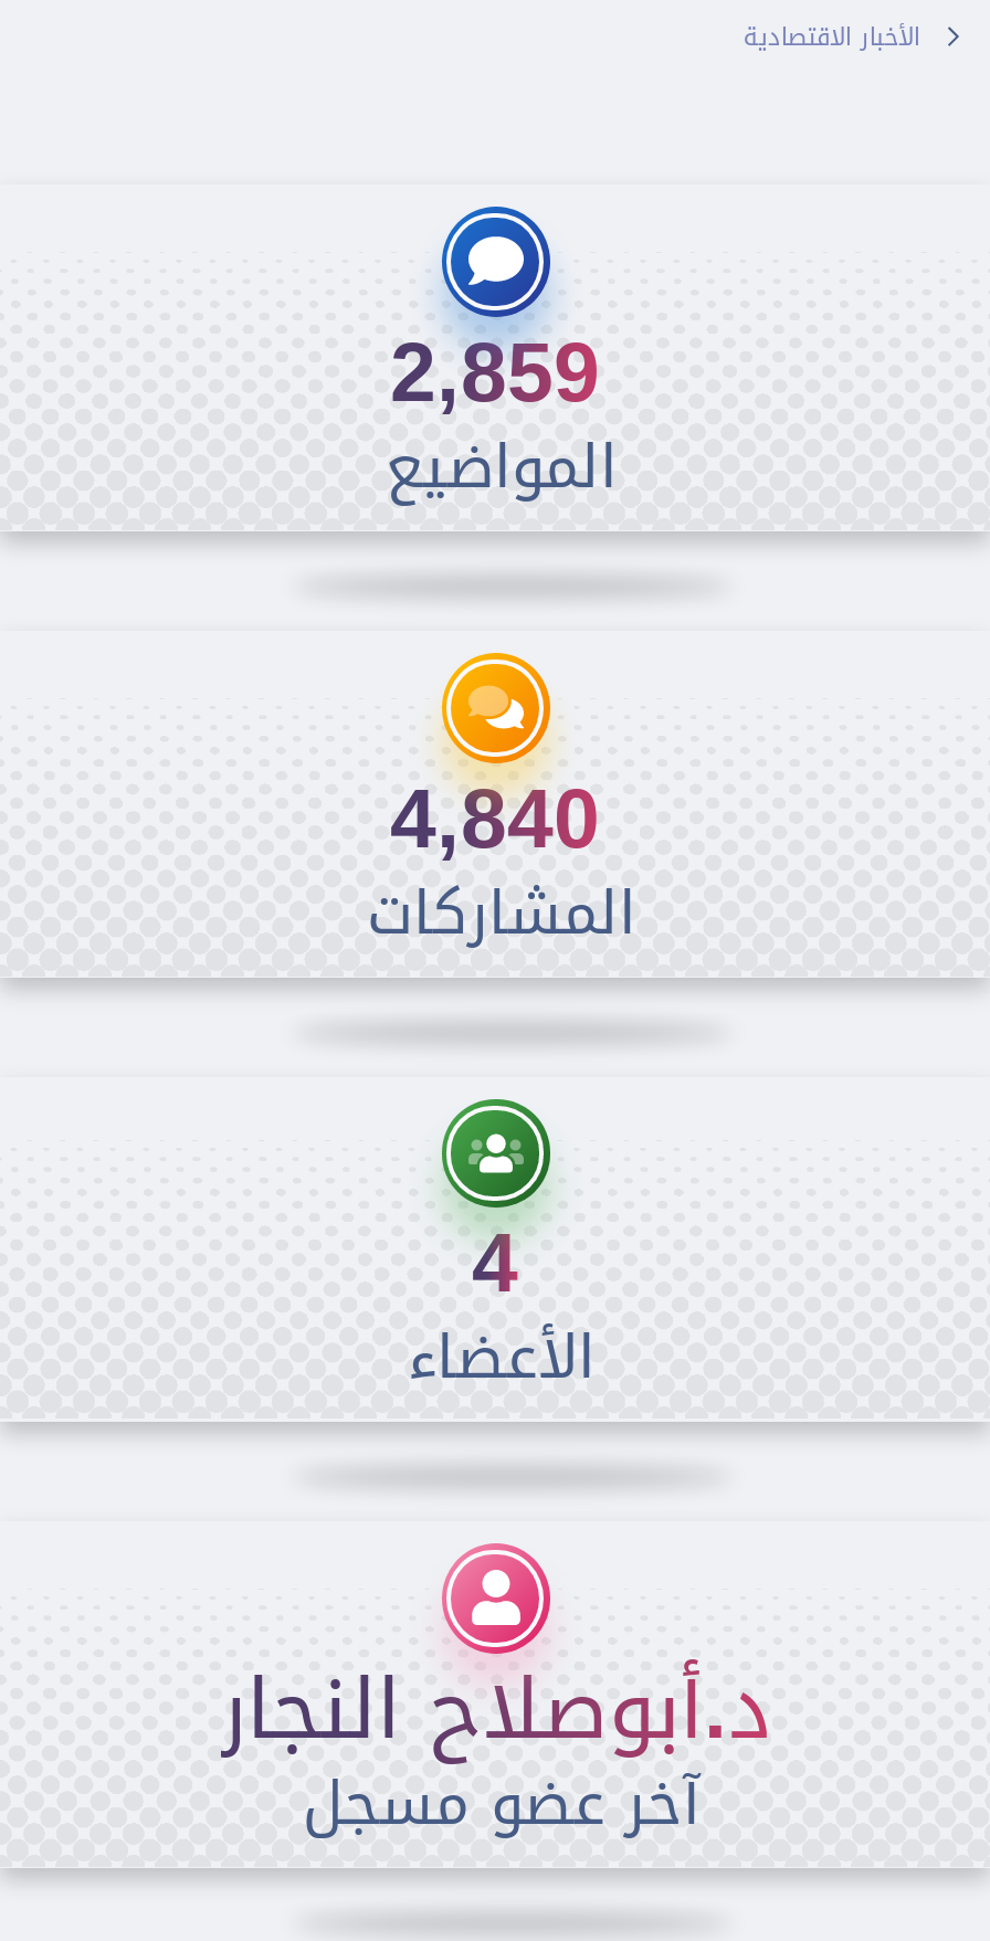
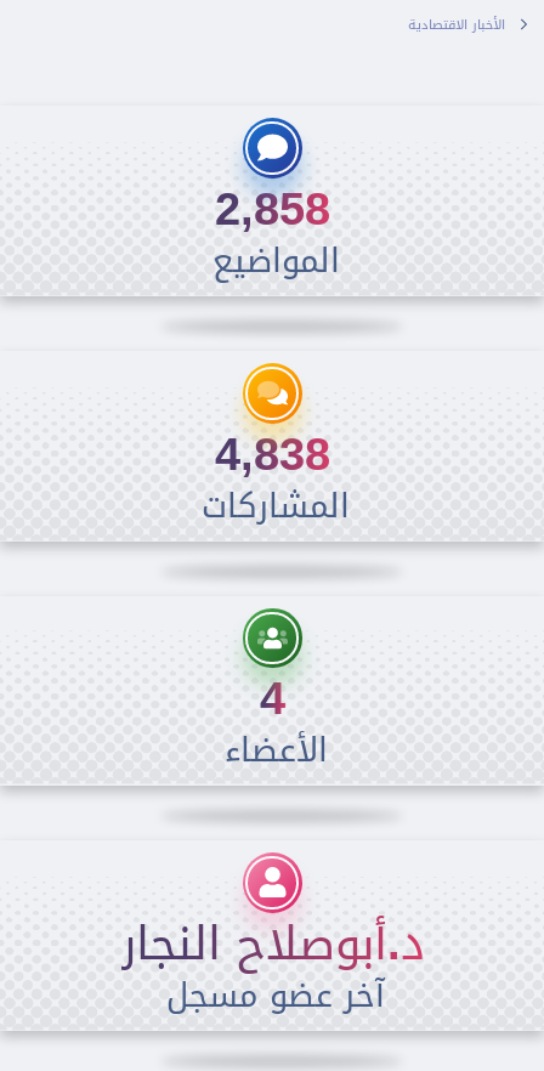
[390,294,600,451] 2,859 -> [214,166,330,252] 2,858
[390,740,600,897] 4,840 -> [214,411,330,497] 4,838

